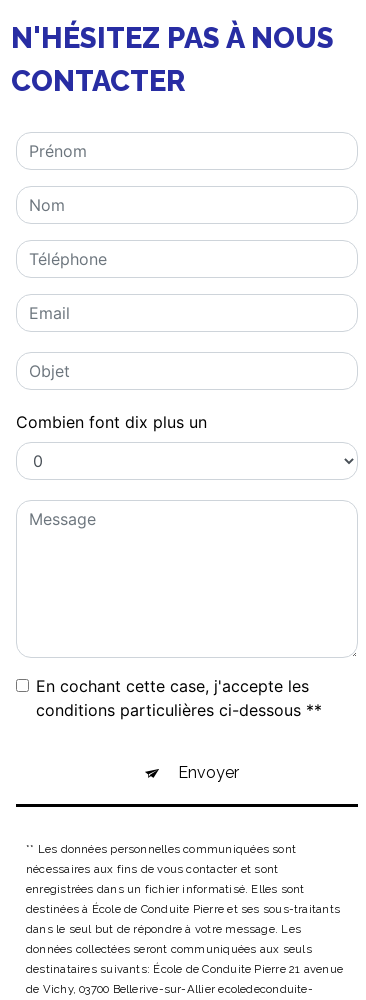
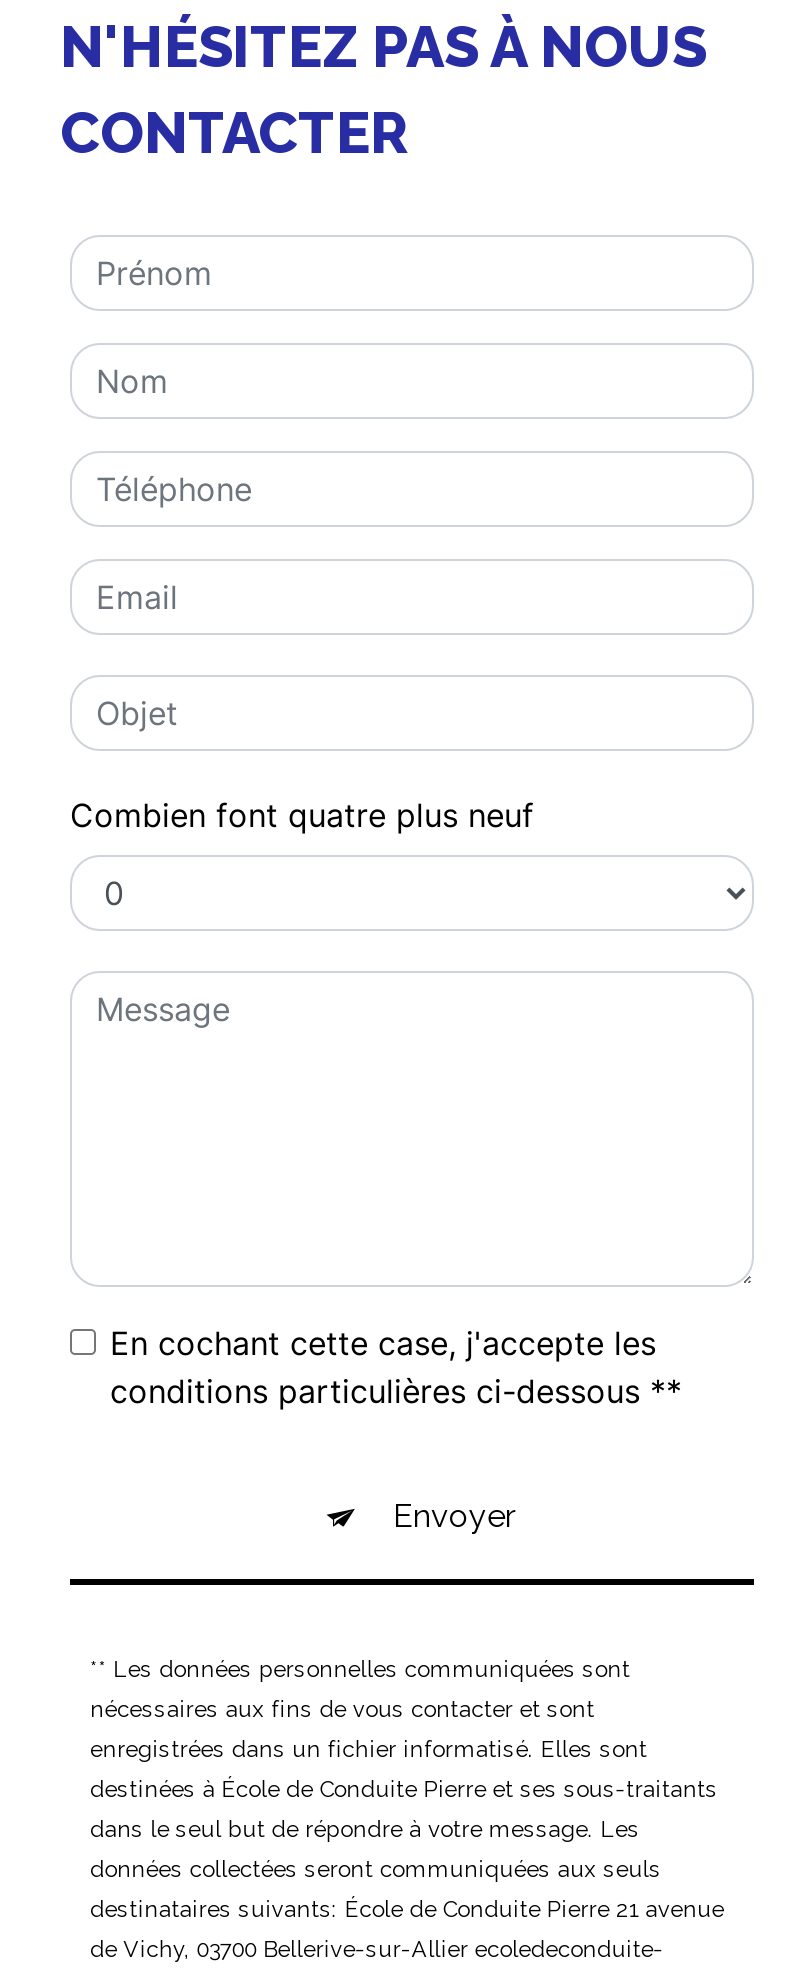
[16,412,207,432] Combien font dix plus un -> [70,795,534,835] Combien font quatre plus neuf

